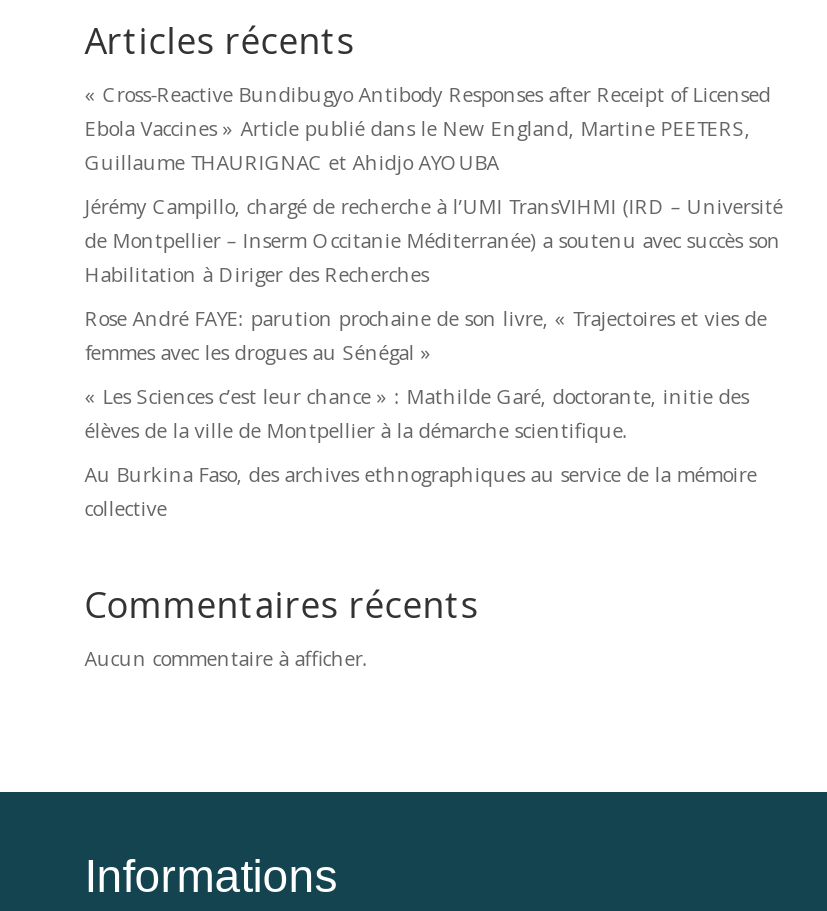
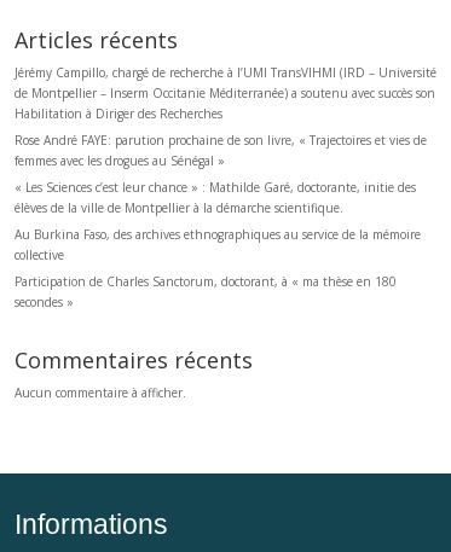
[85,80,771,176] « Cross-Reactive Bundibugyo Antibody Responses after Receipt of Licensed | Ebola Vaccines » Article publié dans le New England, Martine PEETERS, | Guillaume THAURIGNAC et Ahidjo AYOUBA -> none
moved [85,192,783,522] -> [14,64,436,264]: Jérémy Campillo, chargé de recherche à l’UMI TransVIHMI (IRD – Université | de Montpellier – Inserm Occitanie Méditerranée) a soutenu avec succès son | Habilitation à Diriger des Recherches | ... | Au Burkina Faso, des archives ethnographiques au service de la mémoire | collective
none -> [14,273,396,311] Participation de Charles Sanctorum, doctorant, à « ma thèse en 180 | secondes »

